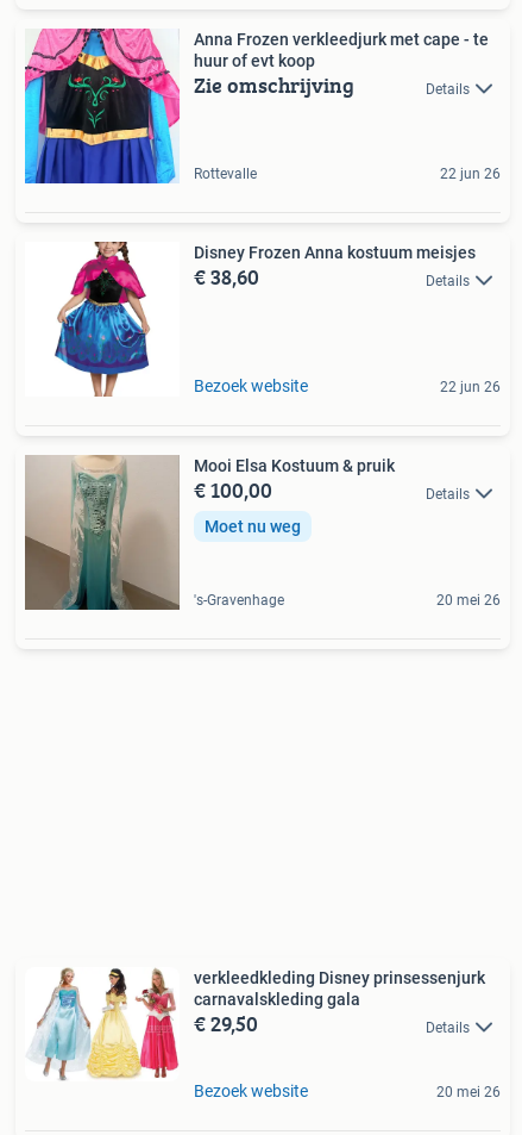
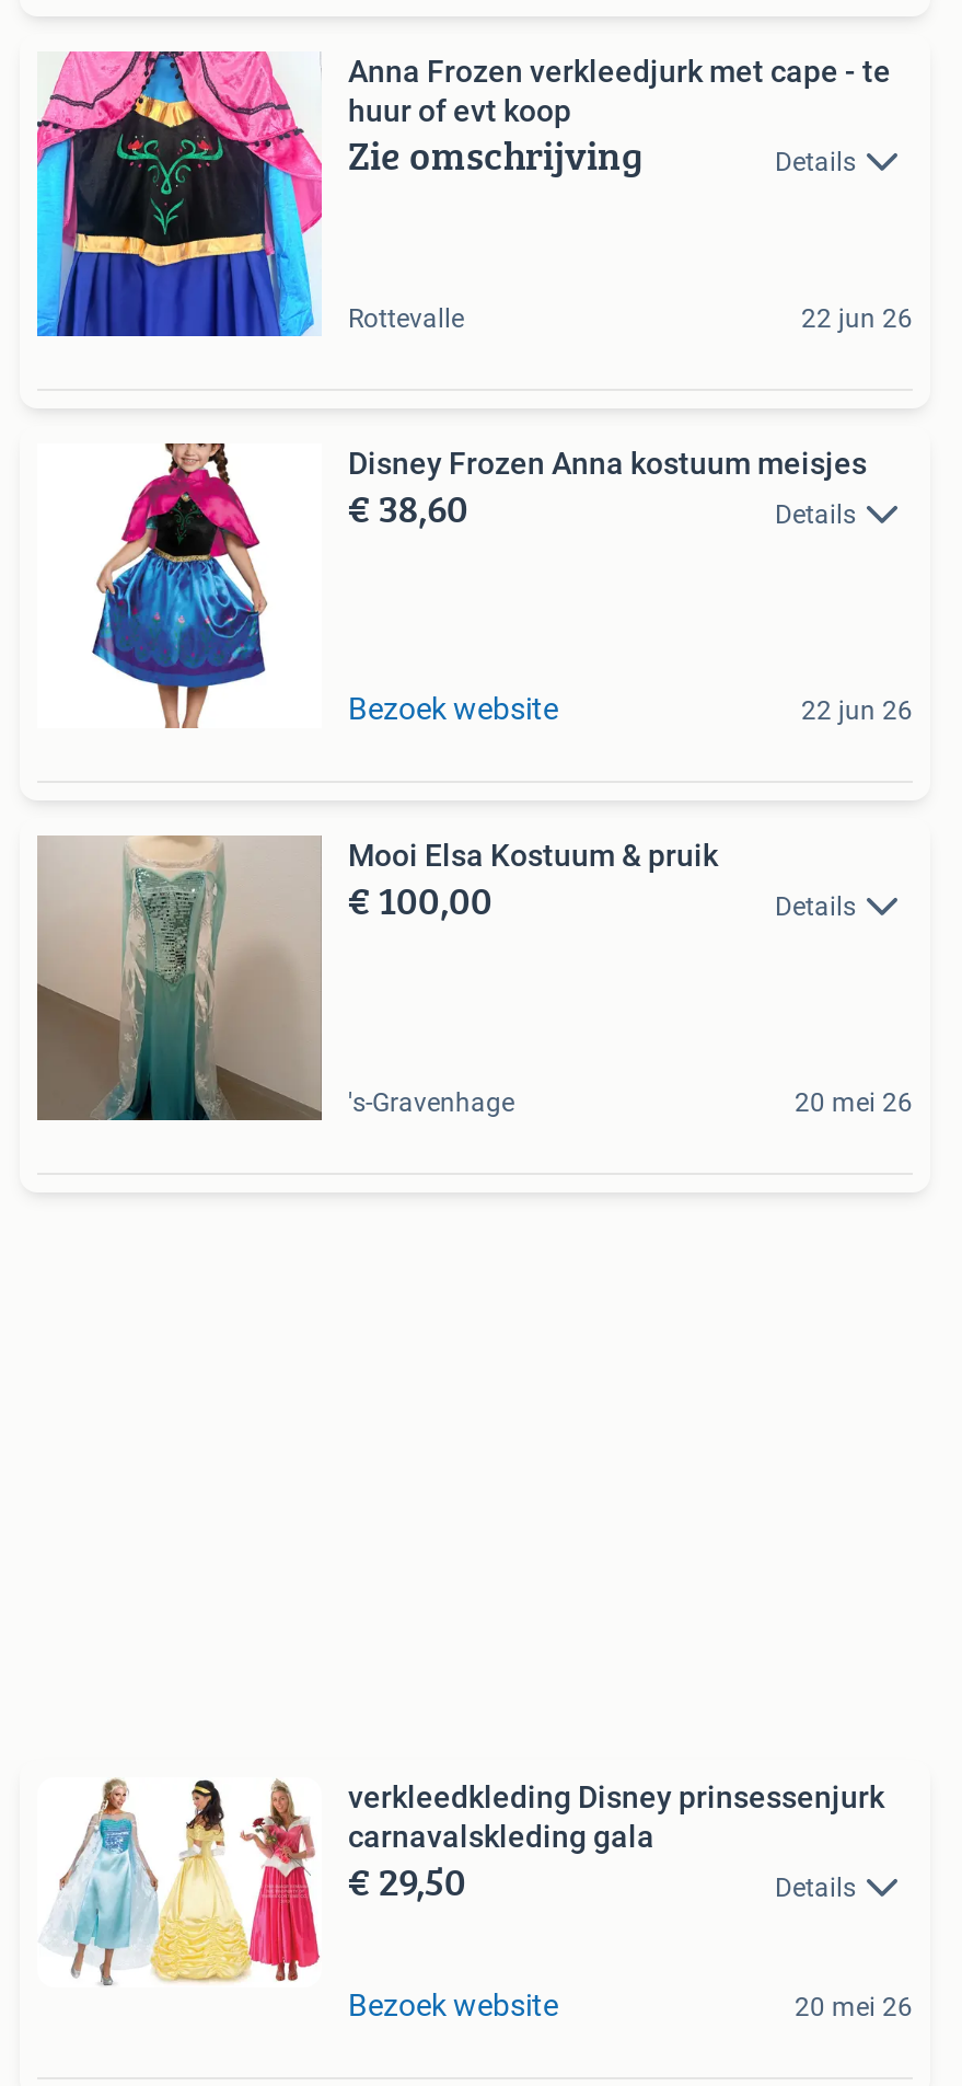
[205,517,301,536] Moet nu weg -> none

